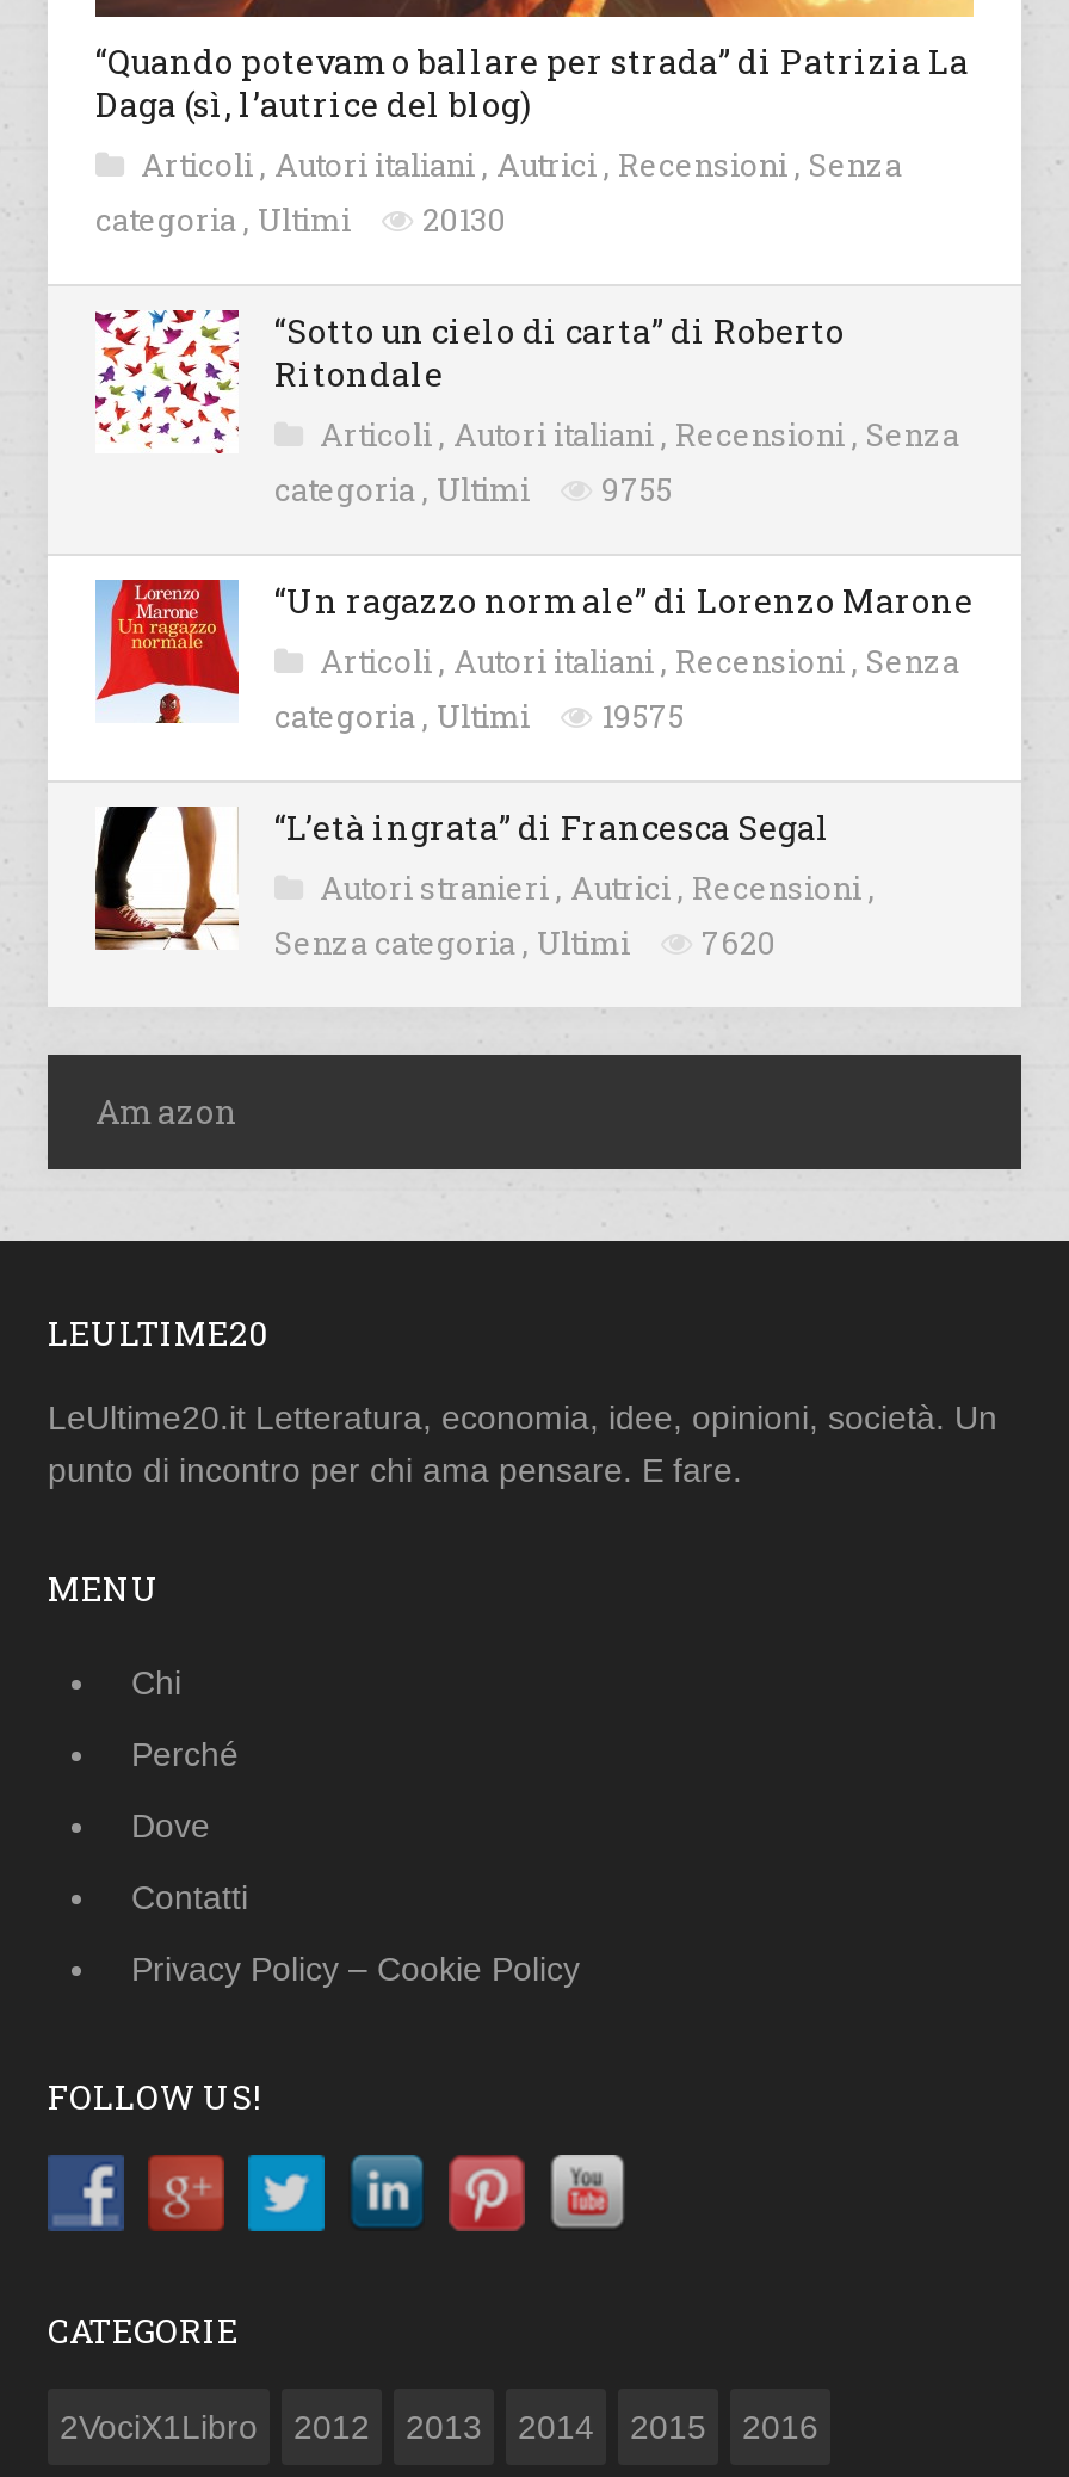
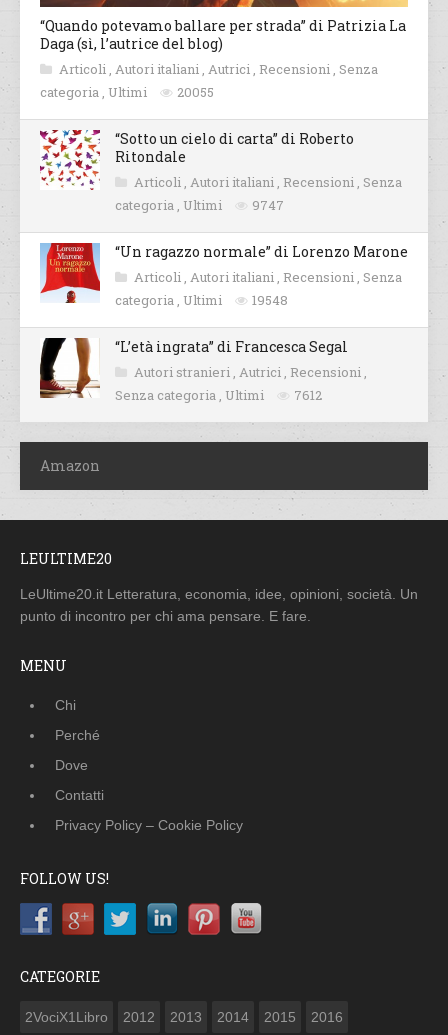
[95,199,506,242] categoria, Ultimi 20130 -> [40,83,214,101] categoria, Ultimi 20055
[274,468,673,511] categoria, Ultimi 9755 -> [115,196,284,214] categoria, Ultimi 9747
[274,695,685,738] categoria, Ultimi 19575 -> [115,291,288,309] categoria, Ultimi 19548
[274,922,776,965] Senza categoria, Ultimi 7620 -> [115,386,322,404] Senza categoria, Ultimi 7612

